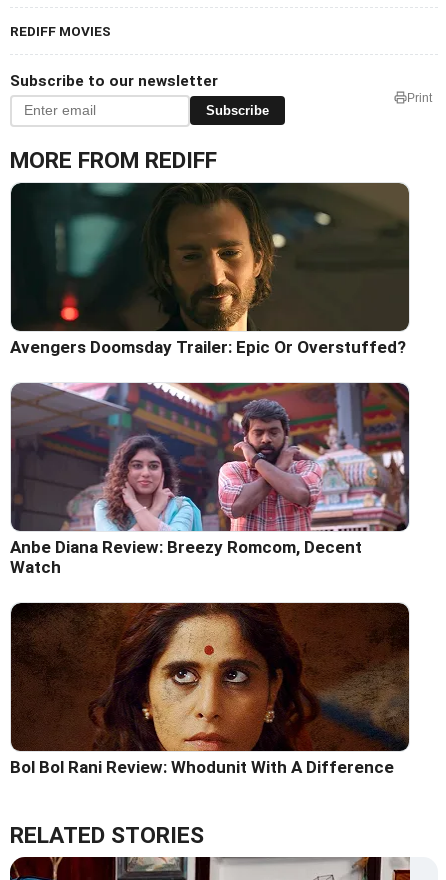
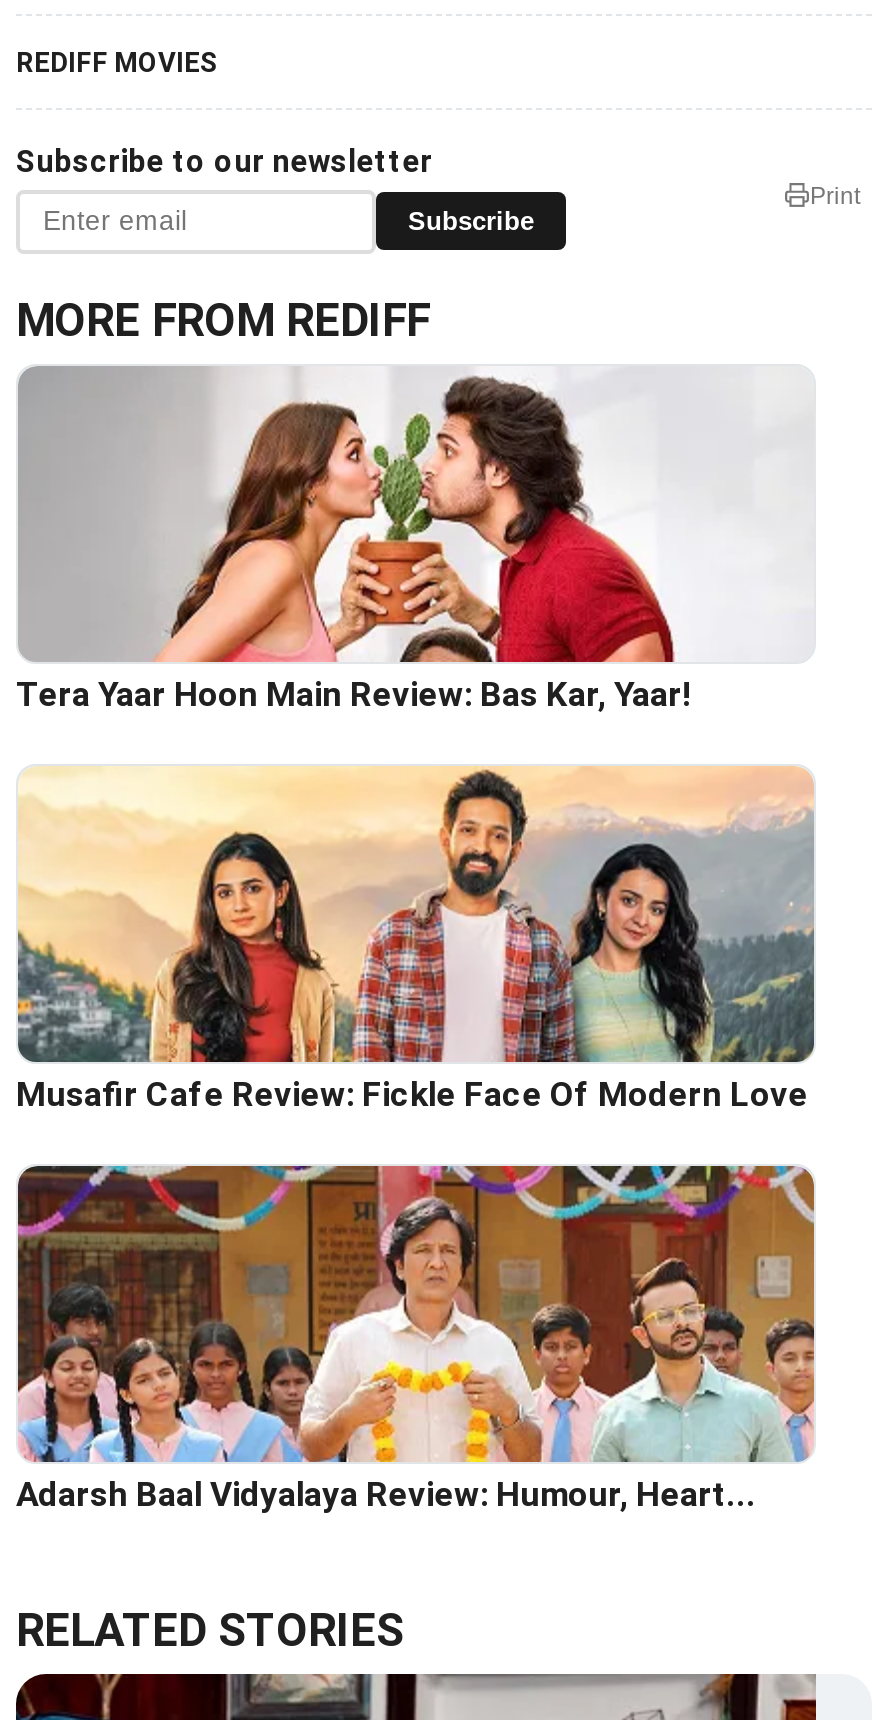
[10,182,410,357] [image] | Avengers Doomsday Trailer: Epic Or Overstuffed? -> [16,366,814,714] [image] | Tera Yaar Hoon Main Review: Bas Kar, Yaar!
[10,382,410,577] [image] | Anbe Diana Review: Breezy Romcom, Decent | Watch -> [16,766,814,1114] [image] | Musafir Cafe Review: Fickle Face Of Modern Love
[10,602,410,777] [image] | Bol Bol Rani Review: Whodunit With A Difference -> [16,1164,816,1514] [image] | Adarsh Baal Vidyalaya Review: Humour, Heart...

